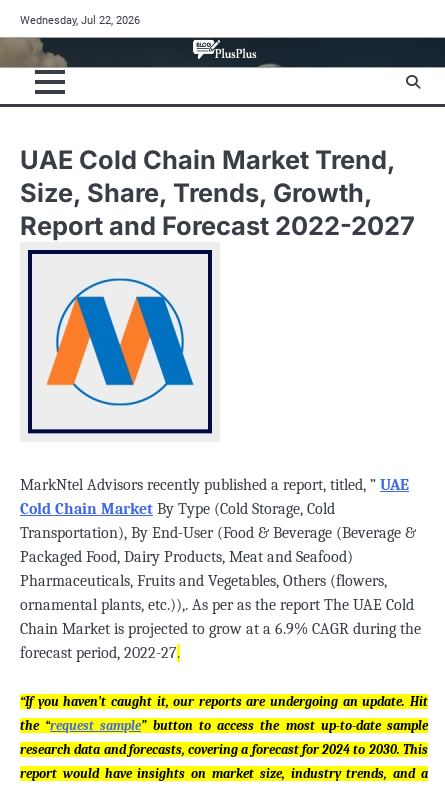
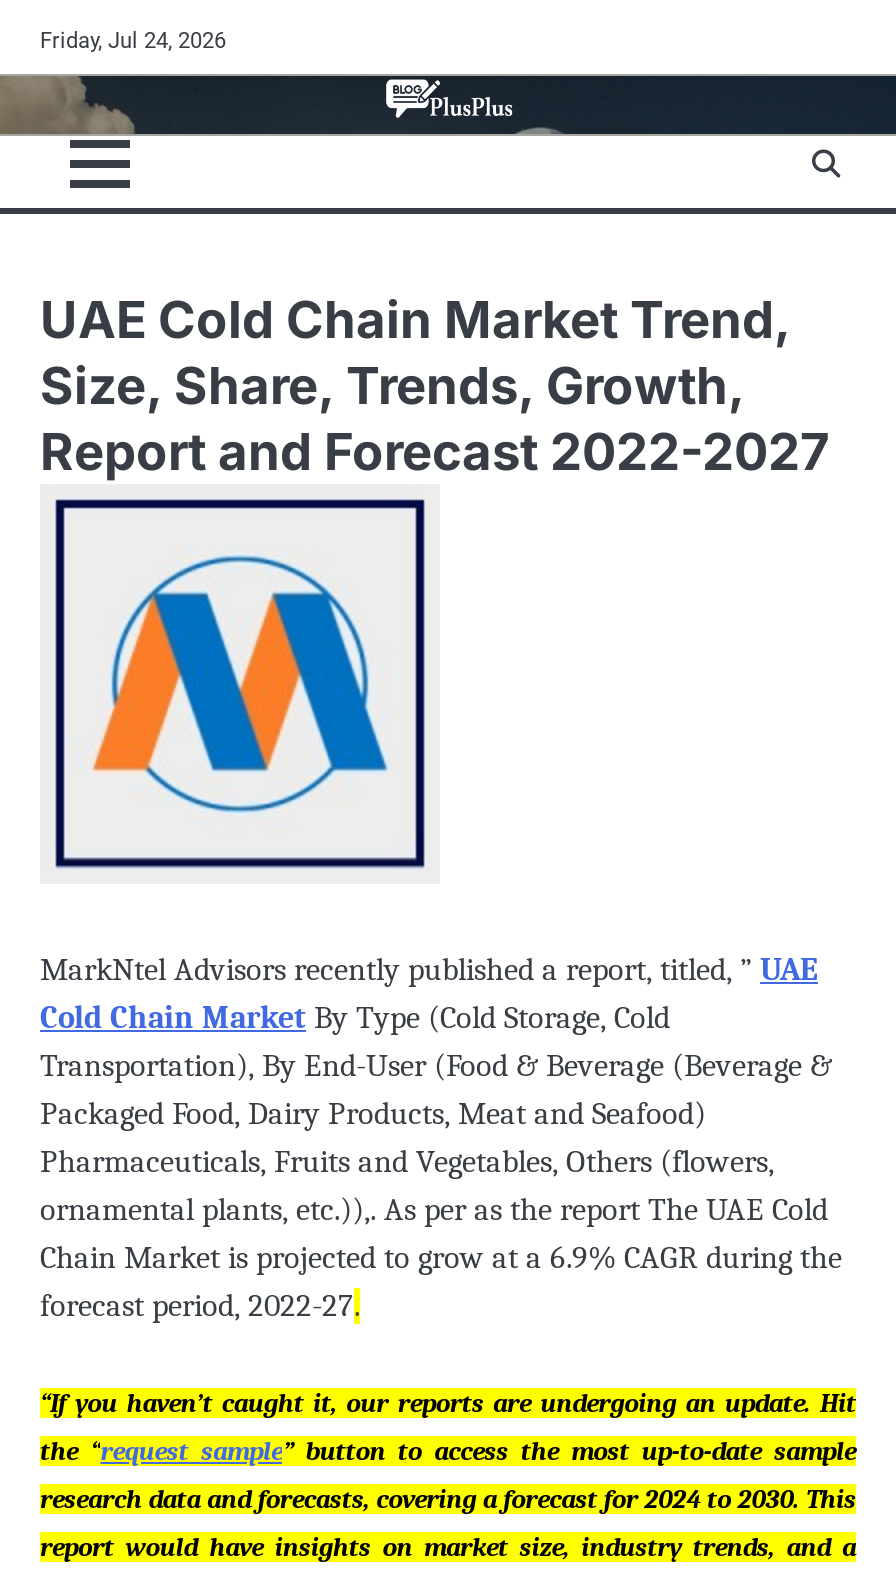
[20,14,140,27] Wednesday, Jul 22, 2026 -> [40,28,226,54] Friday, Jul 24, 2026

